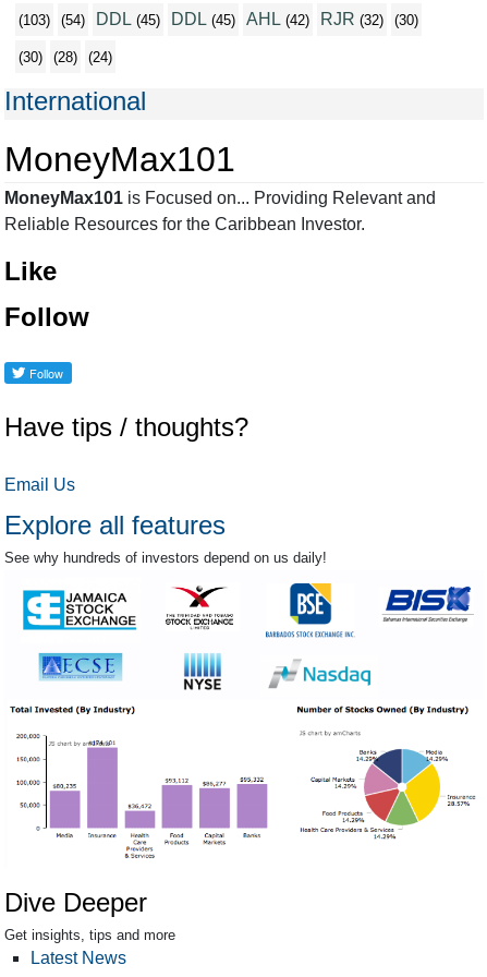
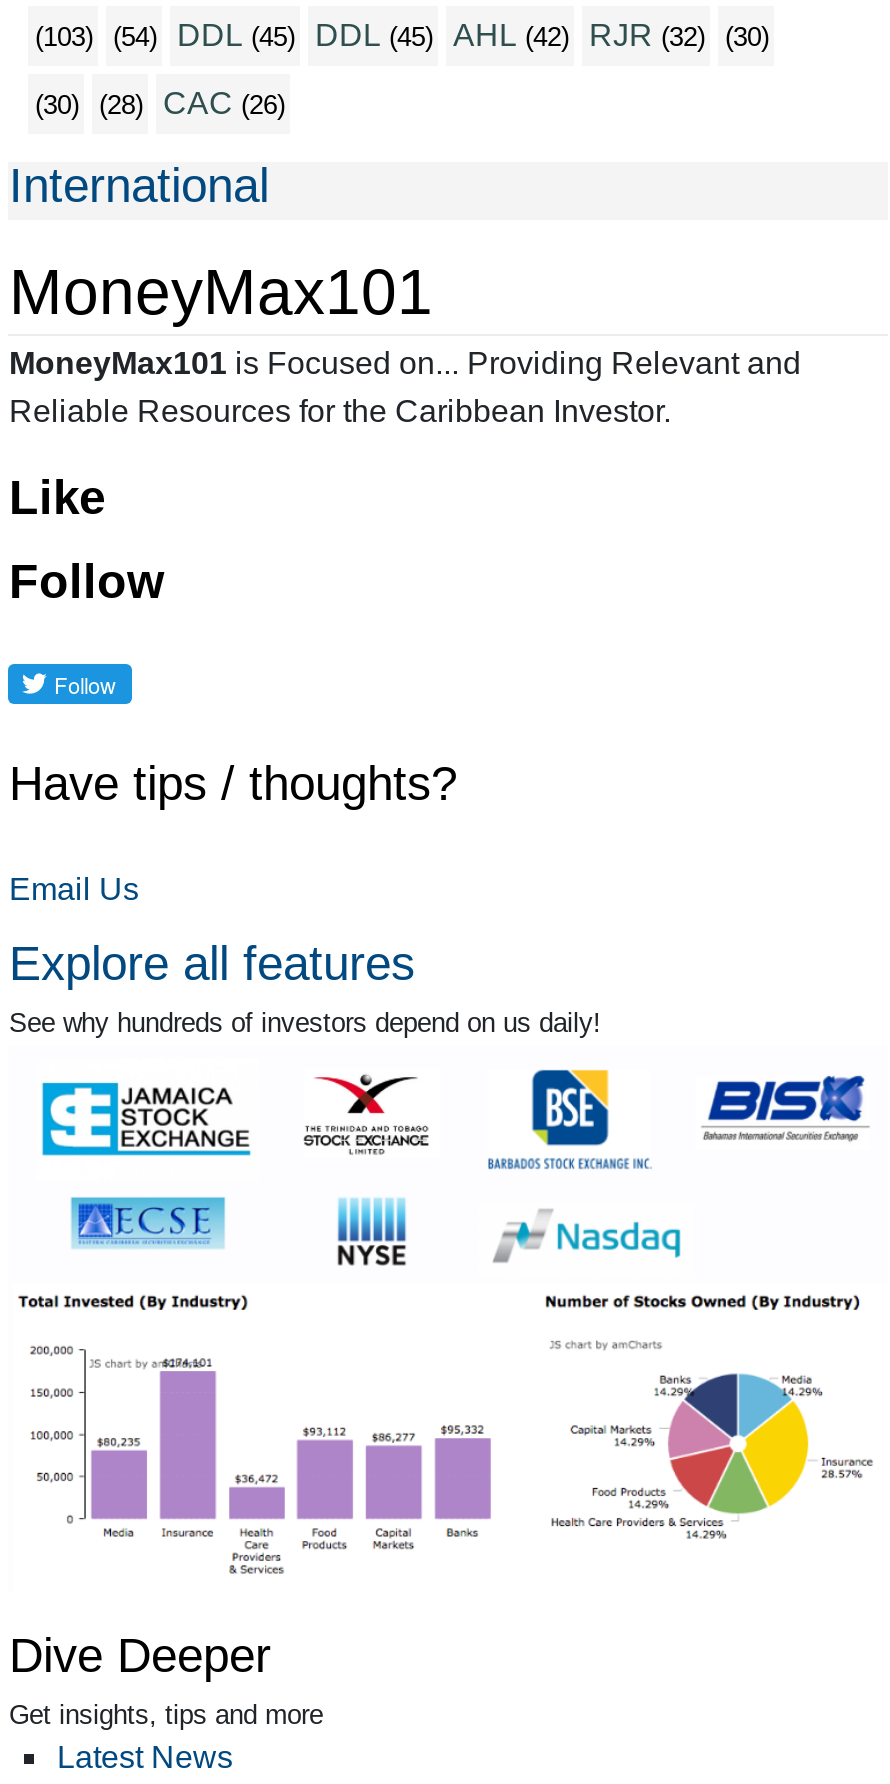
[19,49,113,65] (30) (28) (24) -> [35,86,285,120] (30) (28) CAC (26)

